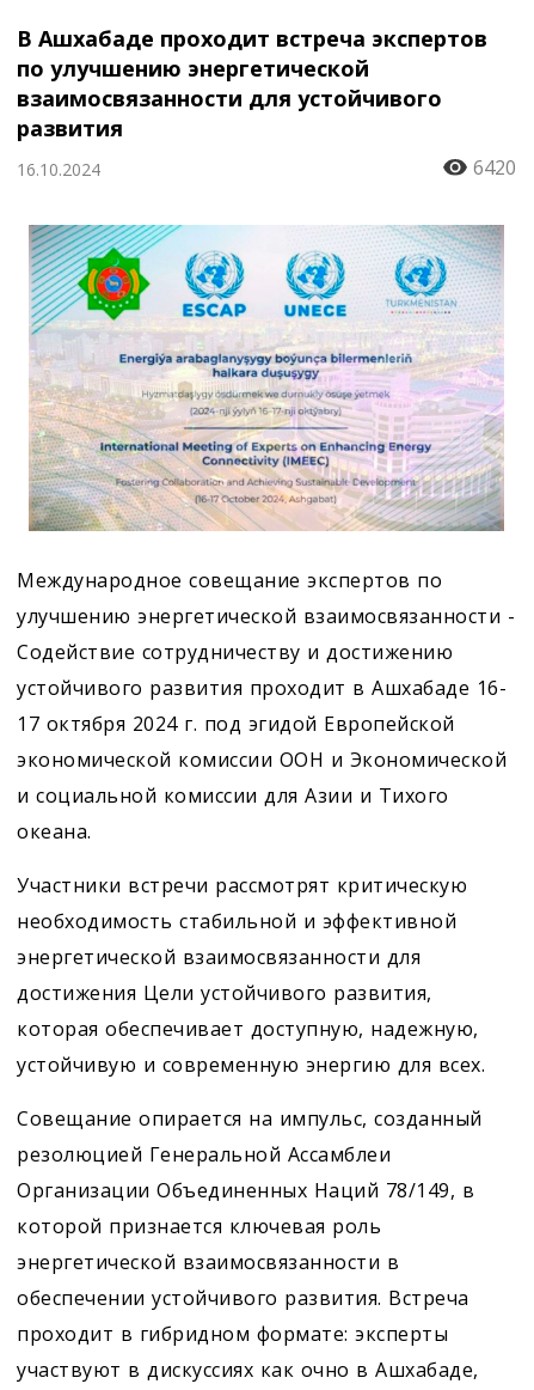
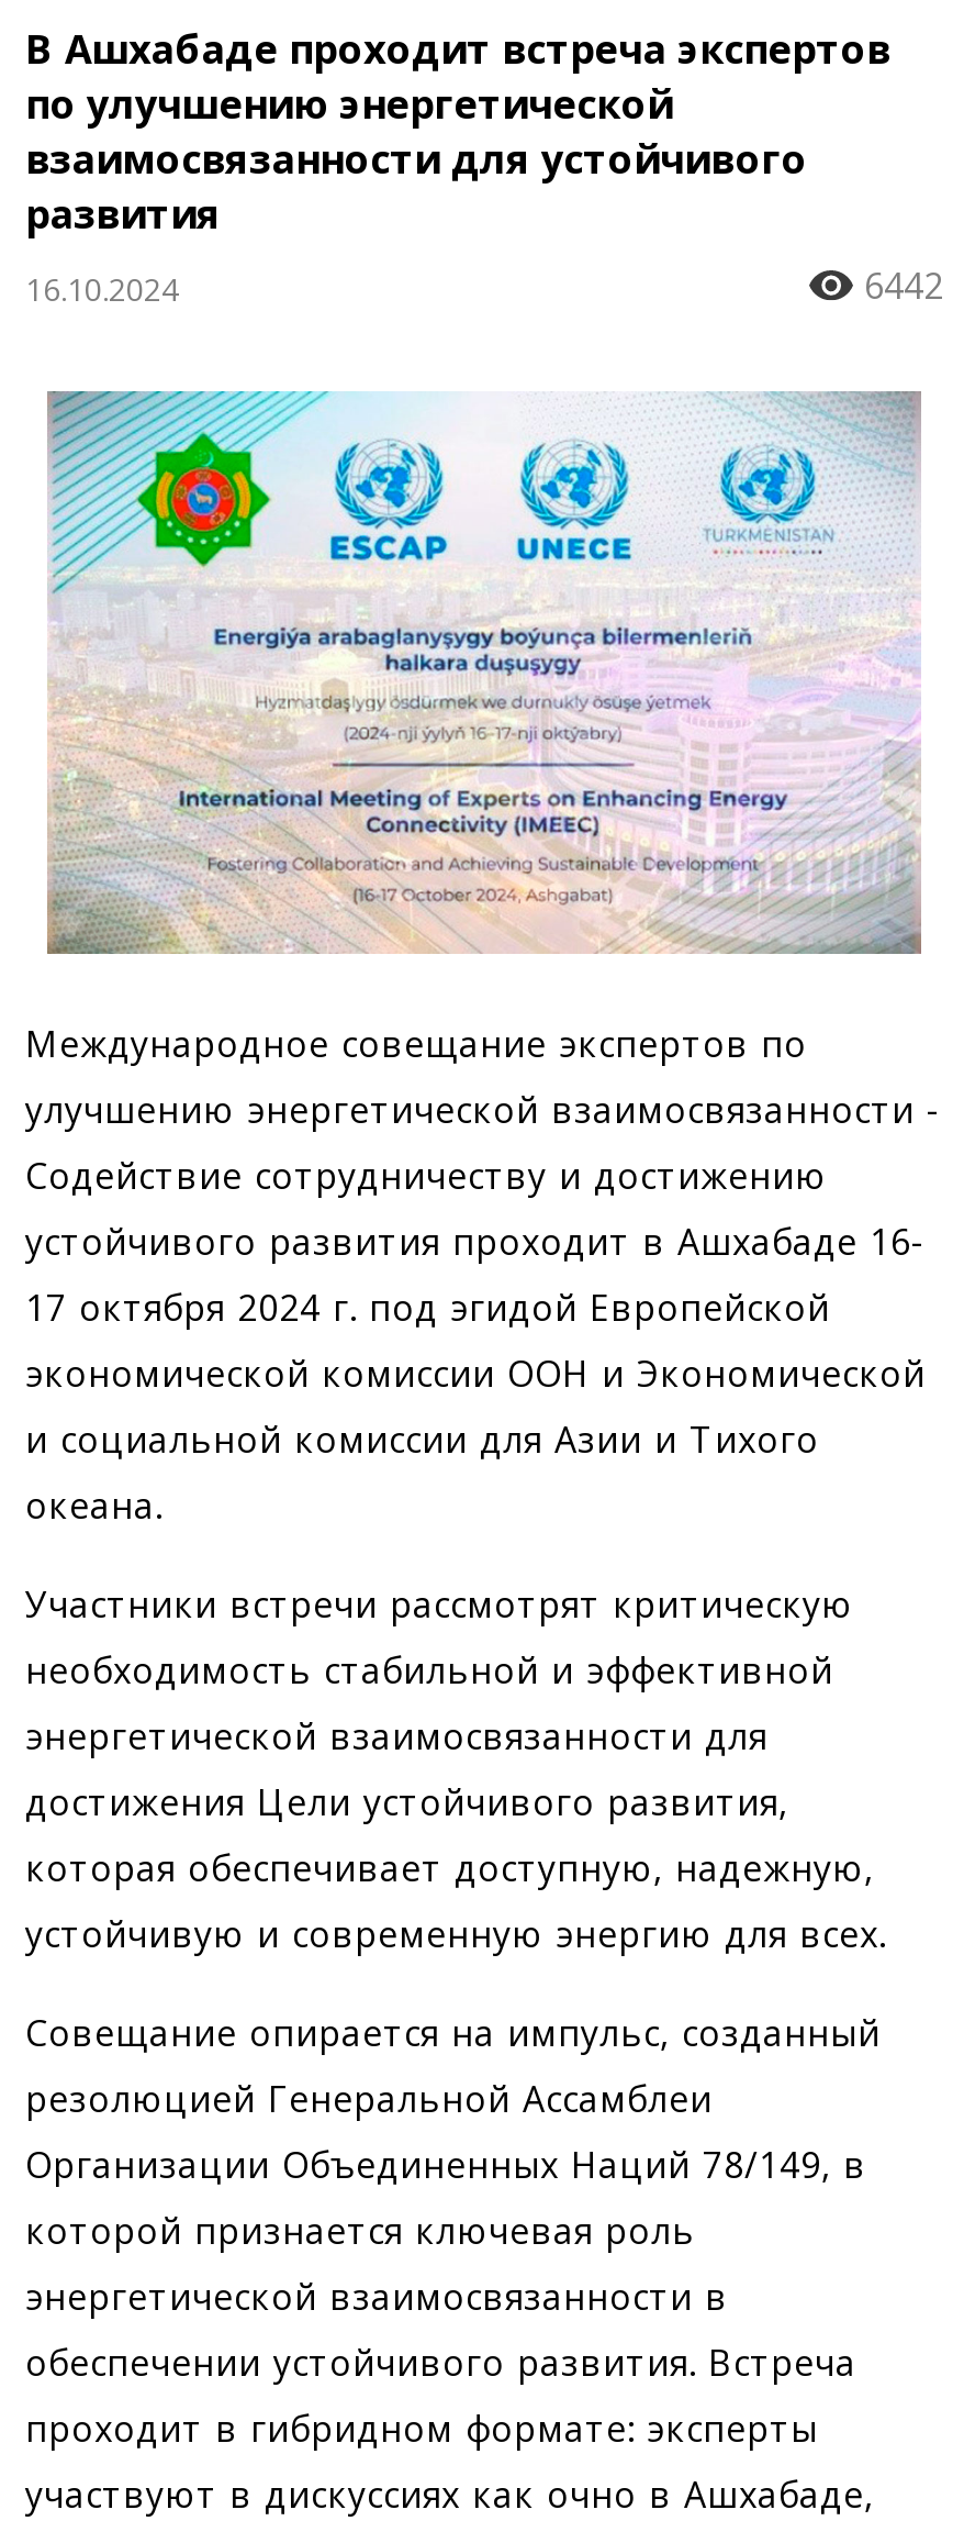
[473,154,516,181] 6420 -> [864,262,943,310] 6442

